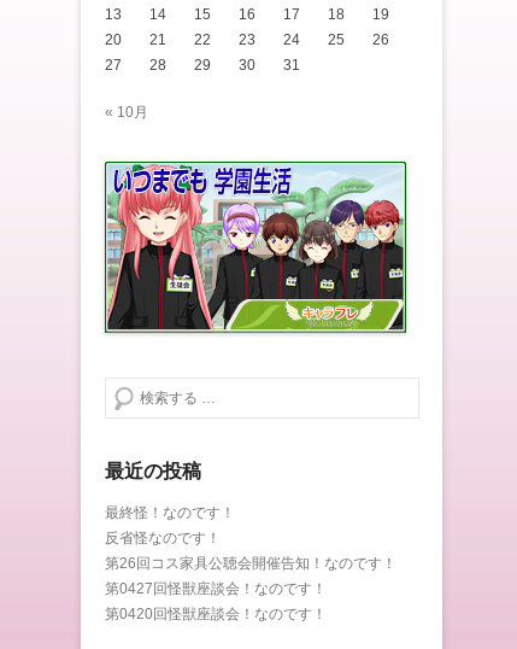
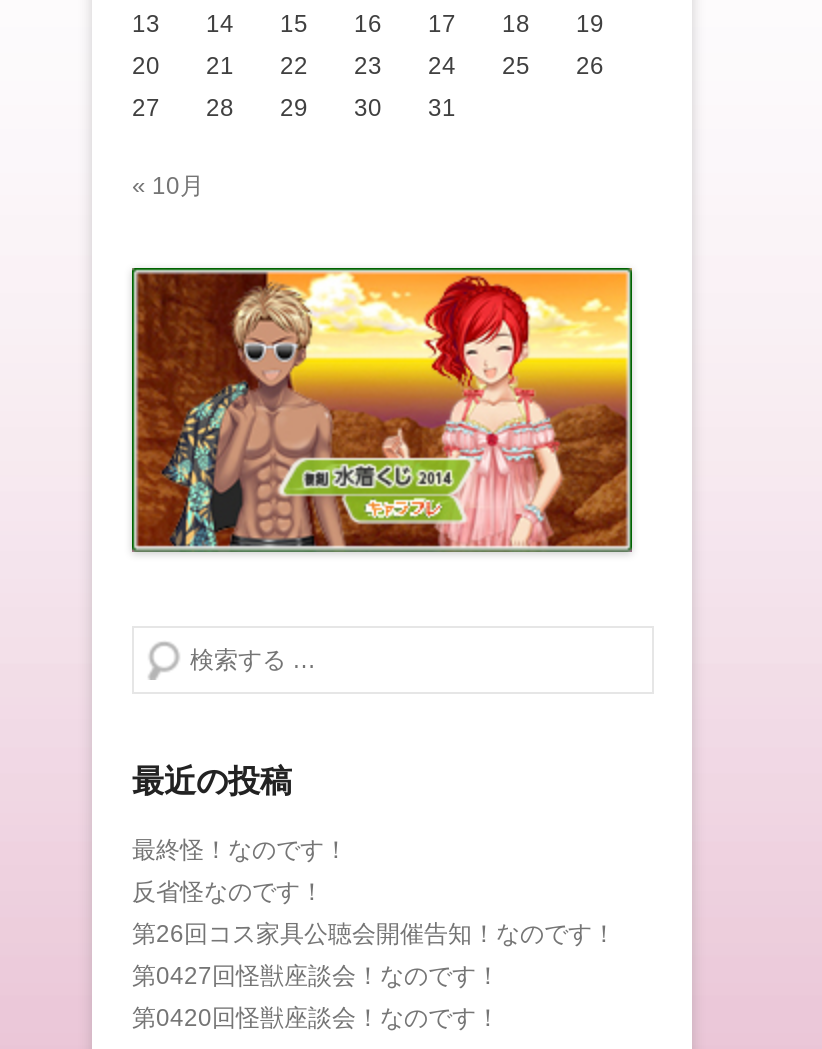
[106,163,405,331] [image] -> [136,270,630,548] [image]

